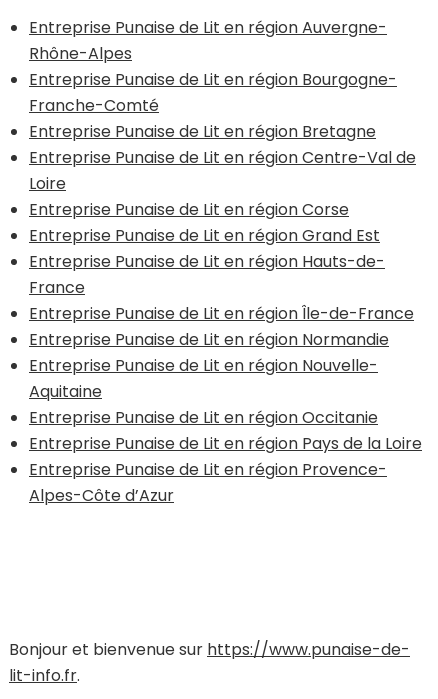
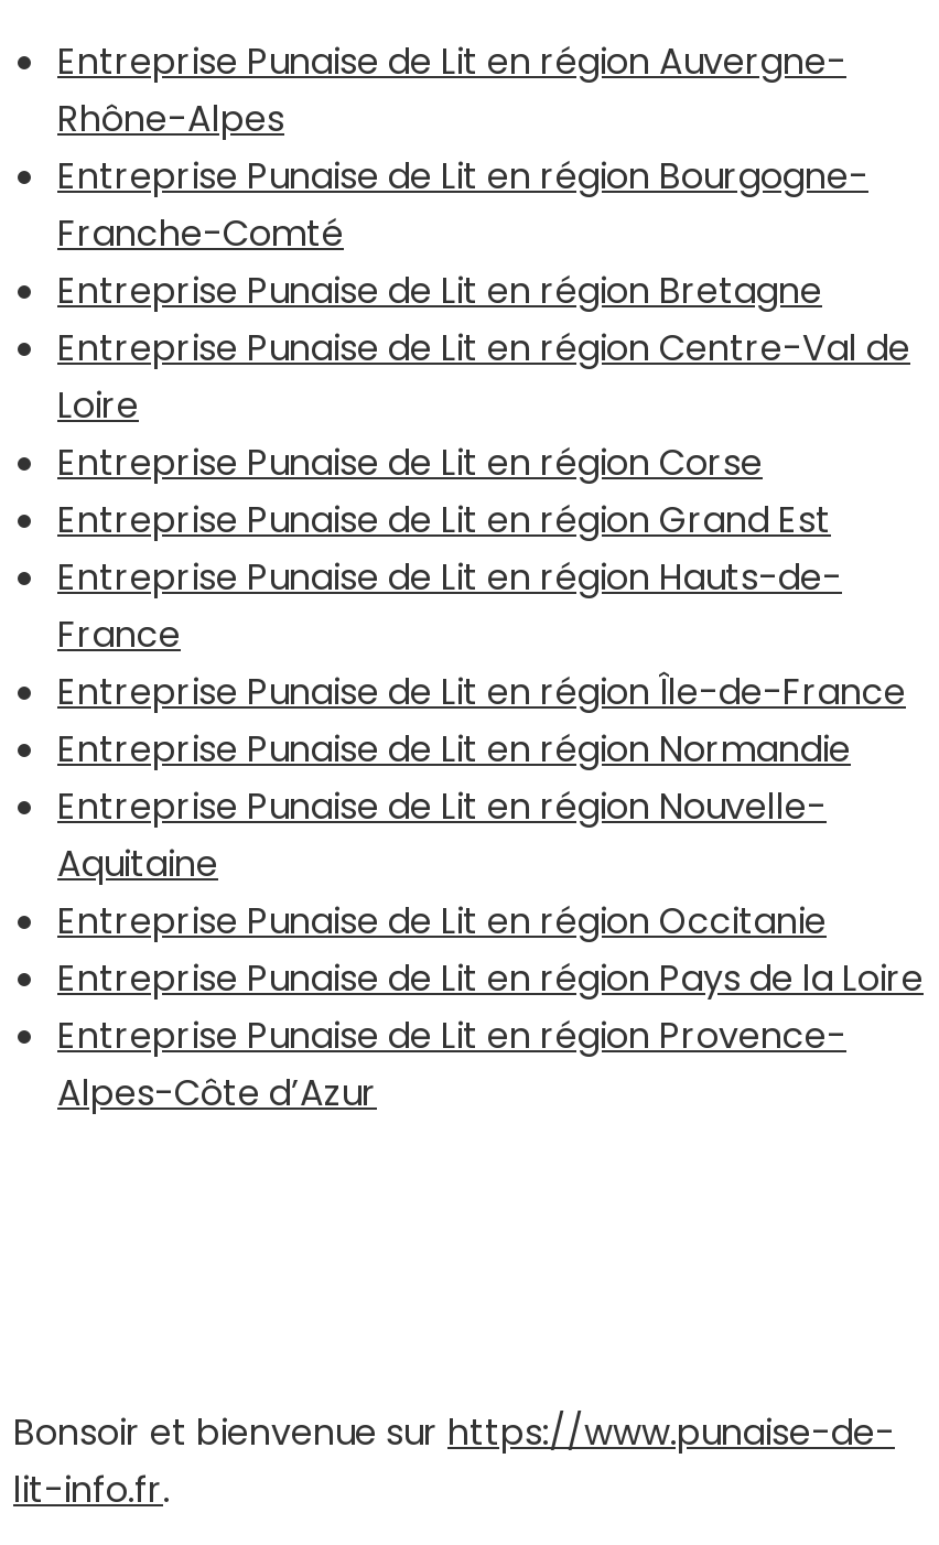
[9,638,410,661] Bonjour et bienvenue sur https://www.punaise-de- -> [13,1408,895,1458] Bonsoir et bienvenue sur https://www.punaise-de-

